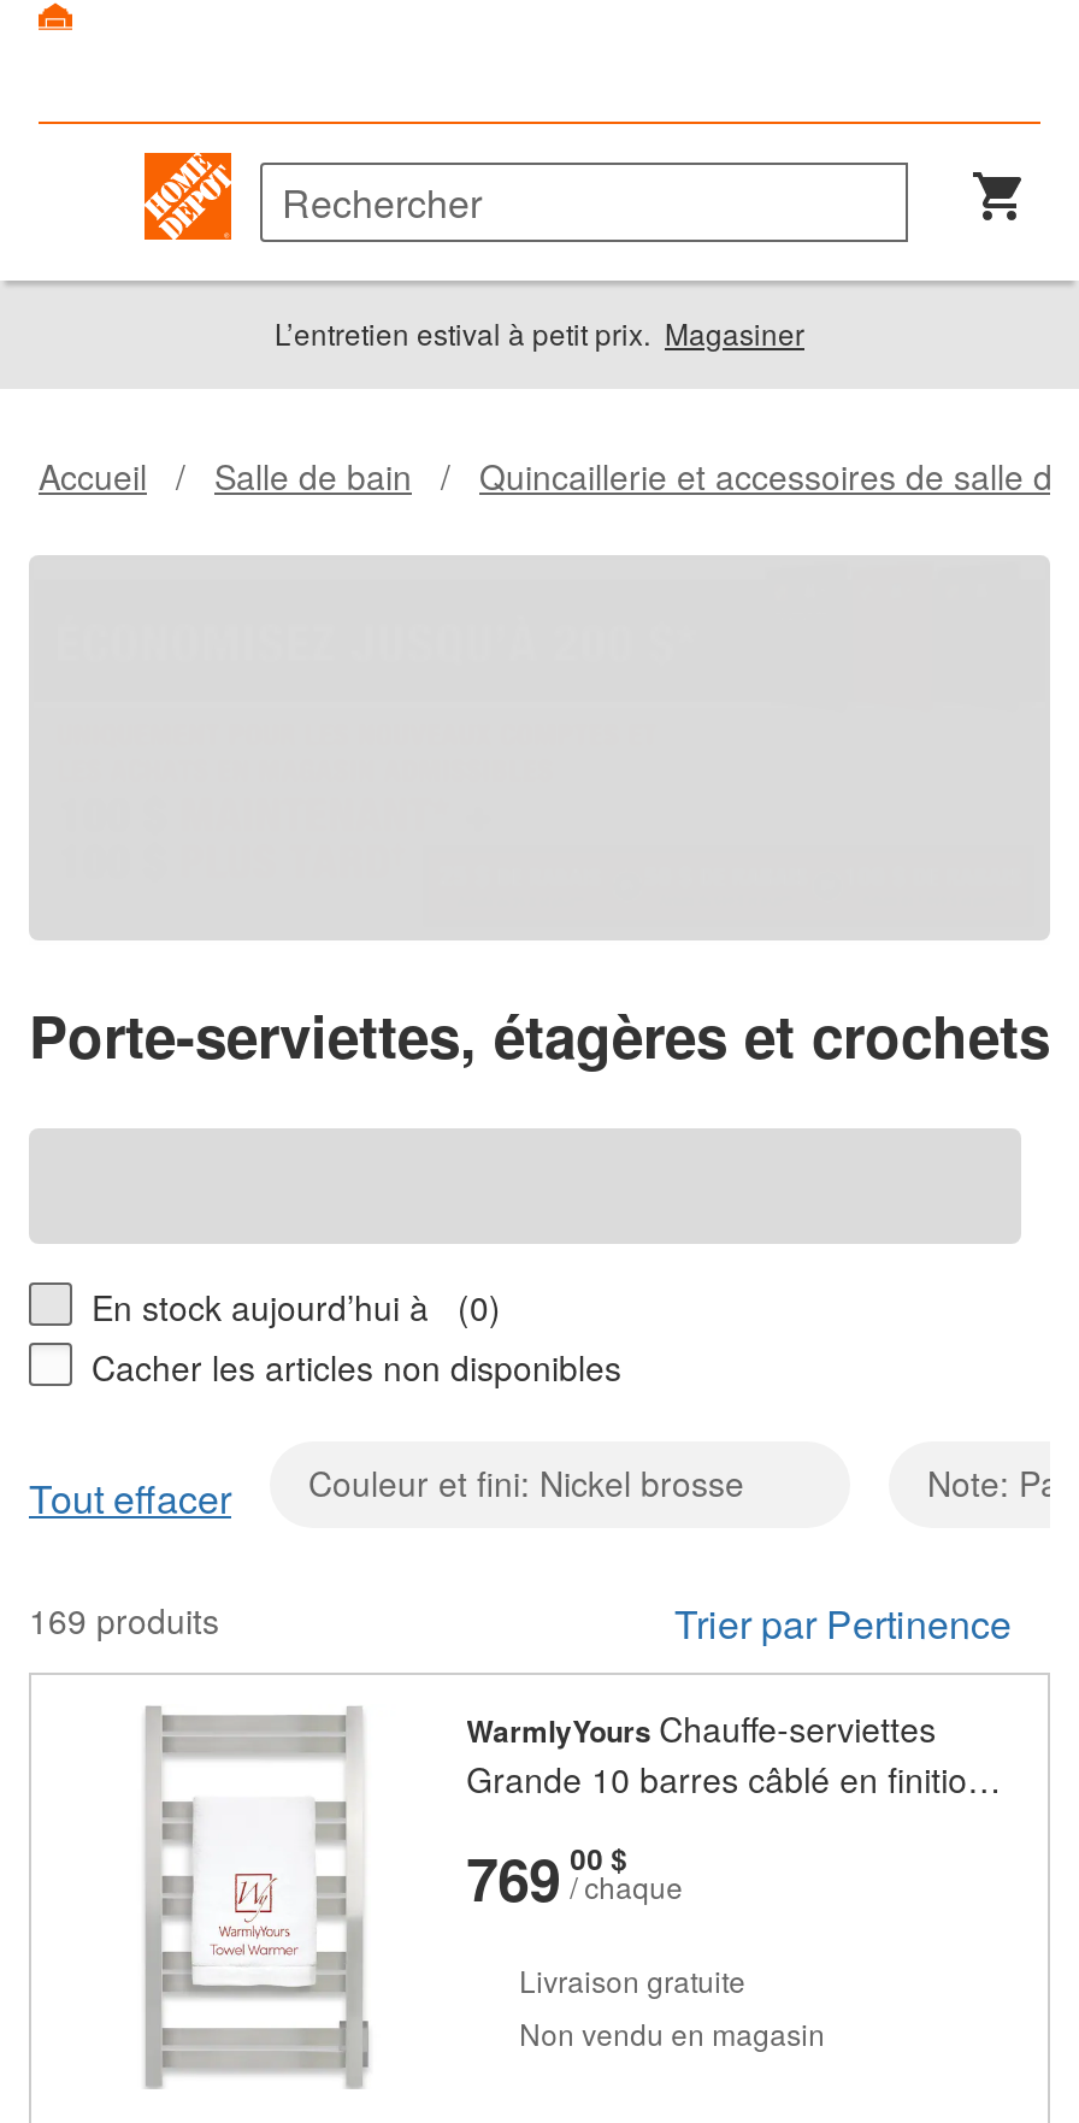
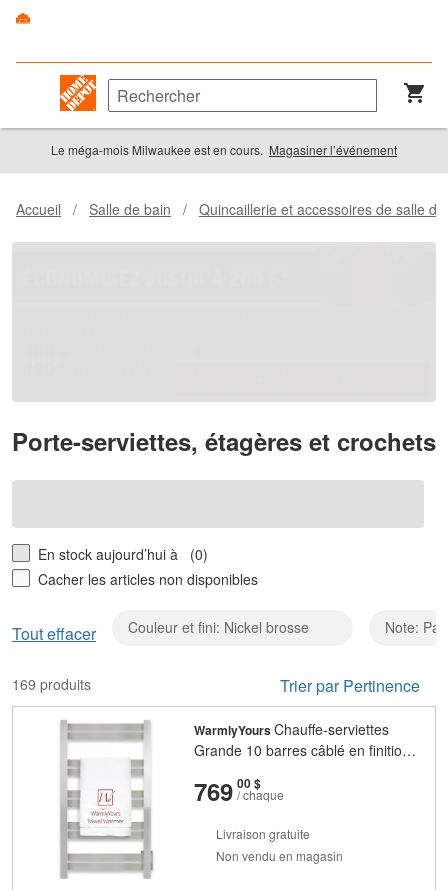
[275,313,804,354] L’entretien estival à petit prix. Magasiner -> [51,141,397,158] Le méga-mois Milwaukee est en cours. Magasiner l’événement

